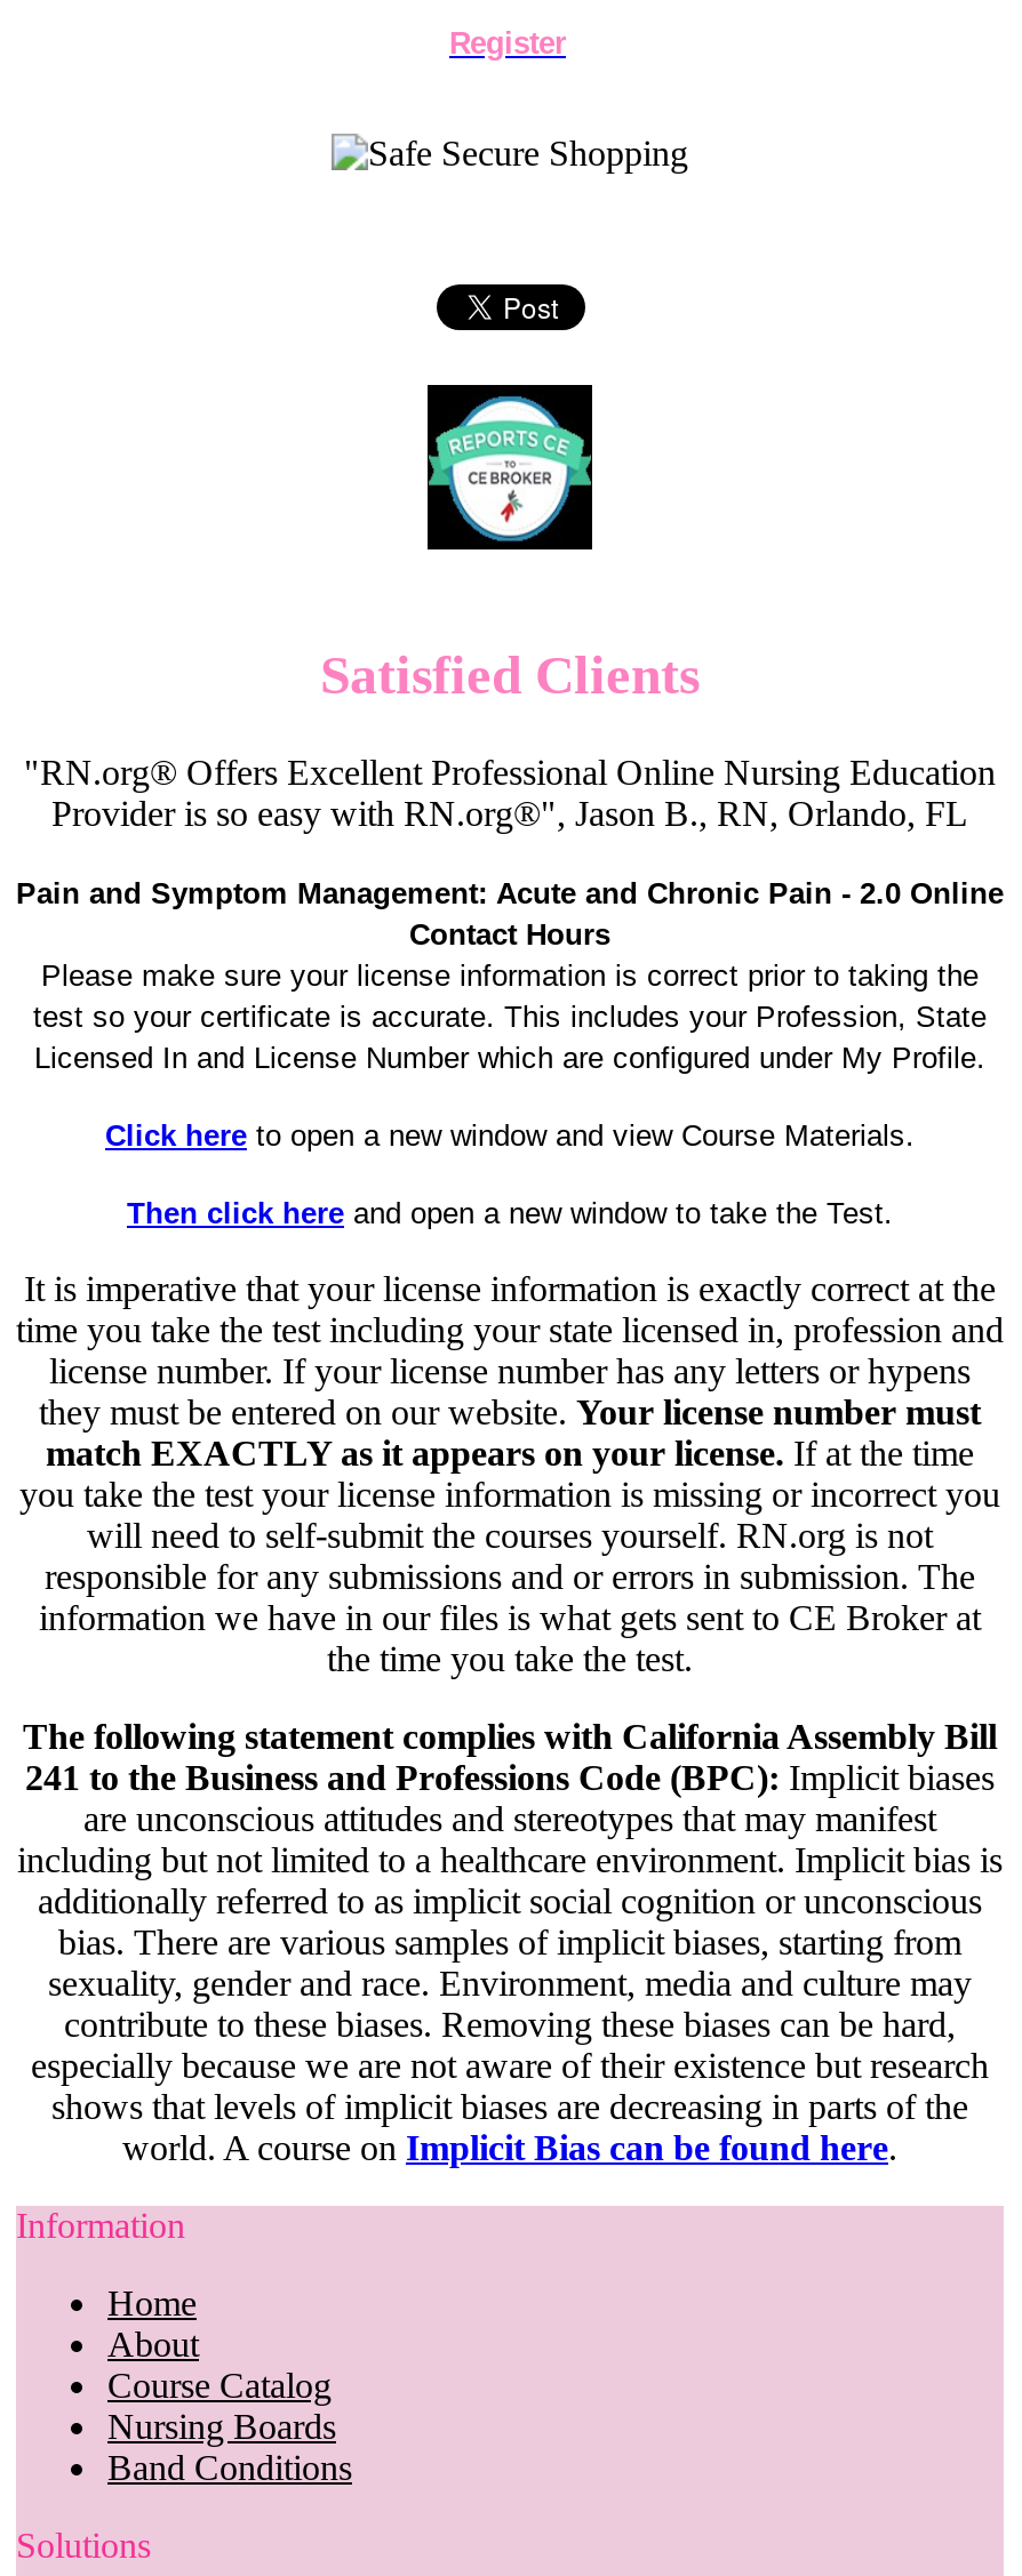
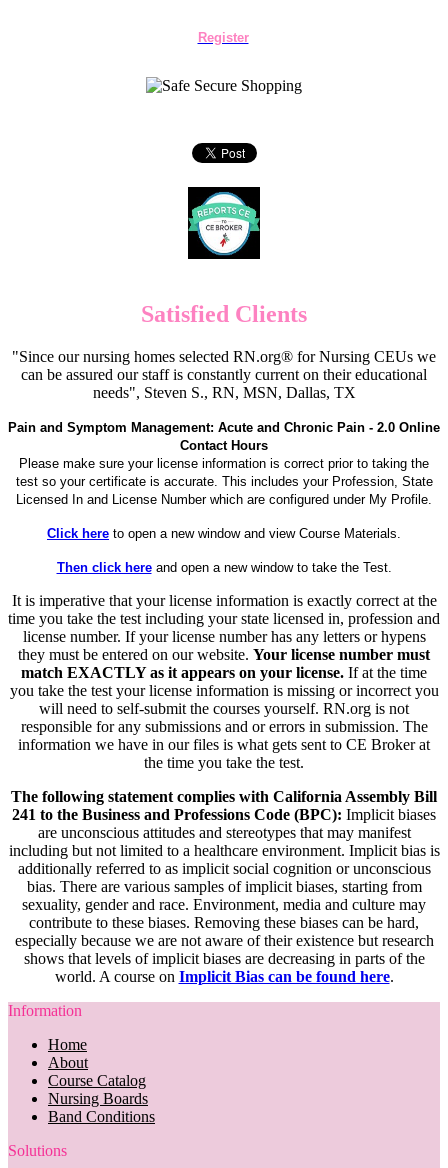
[24,752,996,832] "RN.org® Offers Excellent Professional Online Nursing Education | Provider is so easy with RN.org®", Jason B., RN, Orlando, FL -> [12,348,436,401] "Since our nursing homes selected RN.org® for Nursing CEUs we | can be assured our staff is constantly current on their educational | needs", Steven S., RN, MSN, Dallas, TX

